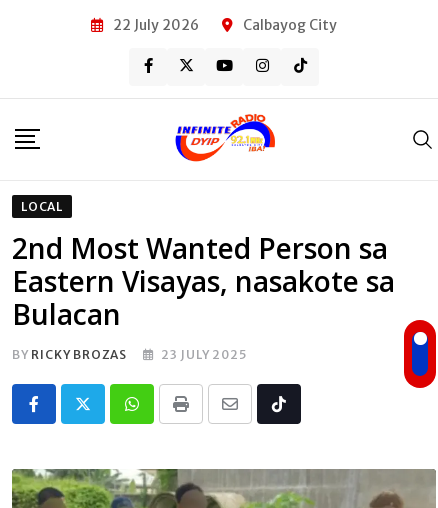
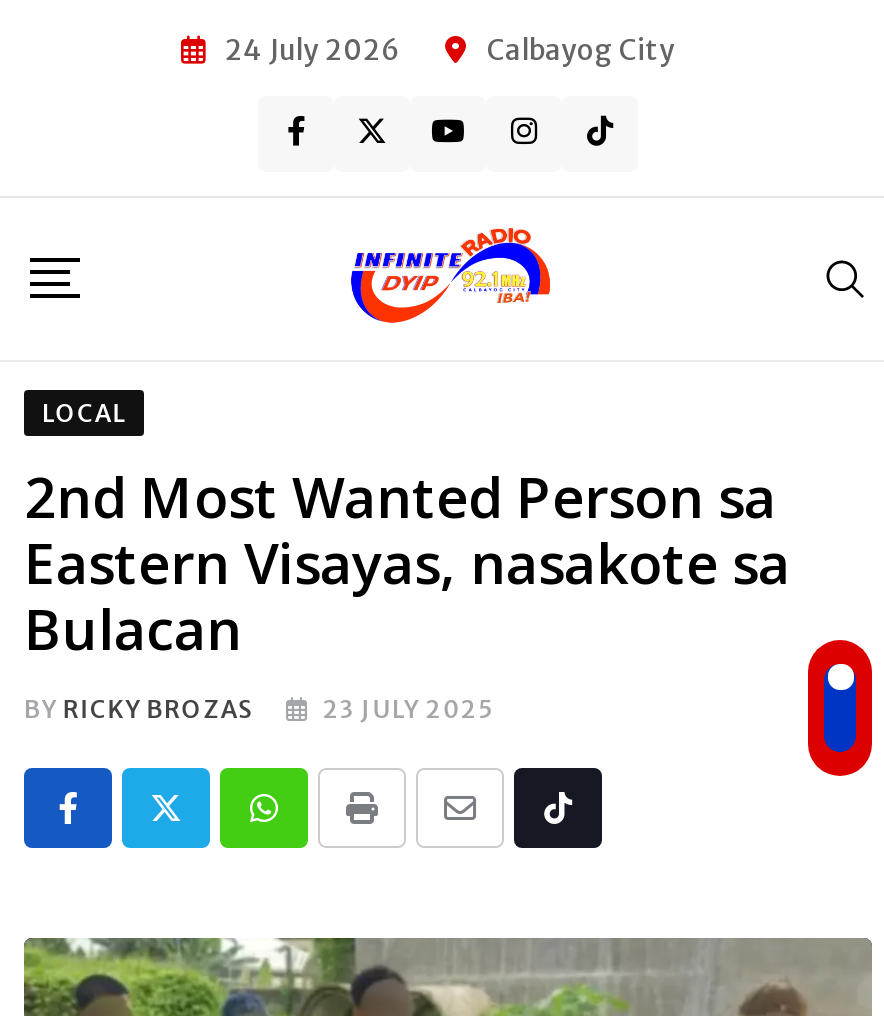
[113,15,199,33] 22 July 2026 -> [225,31,399,67] 24 July 2026

